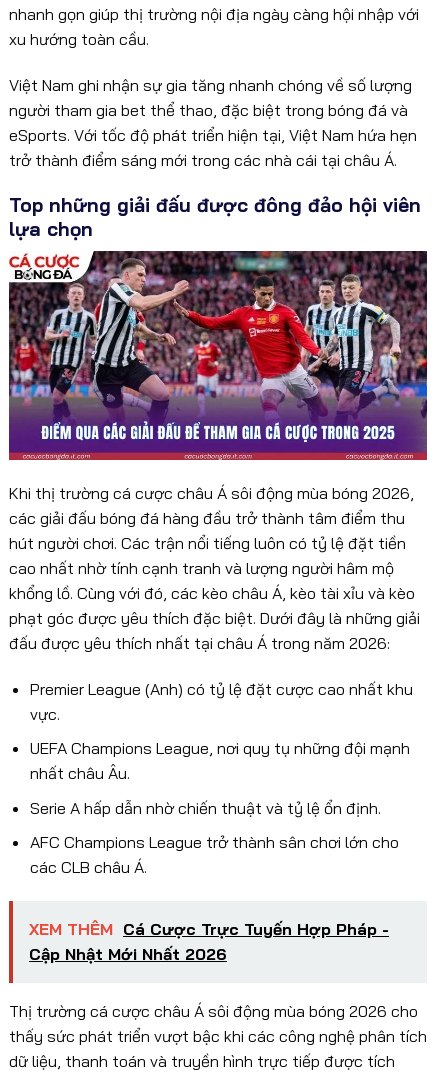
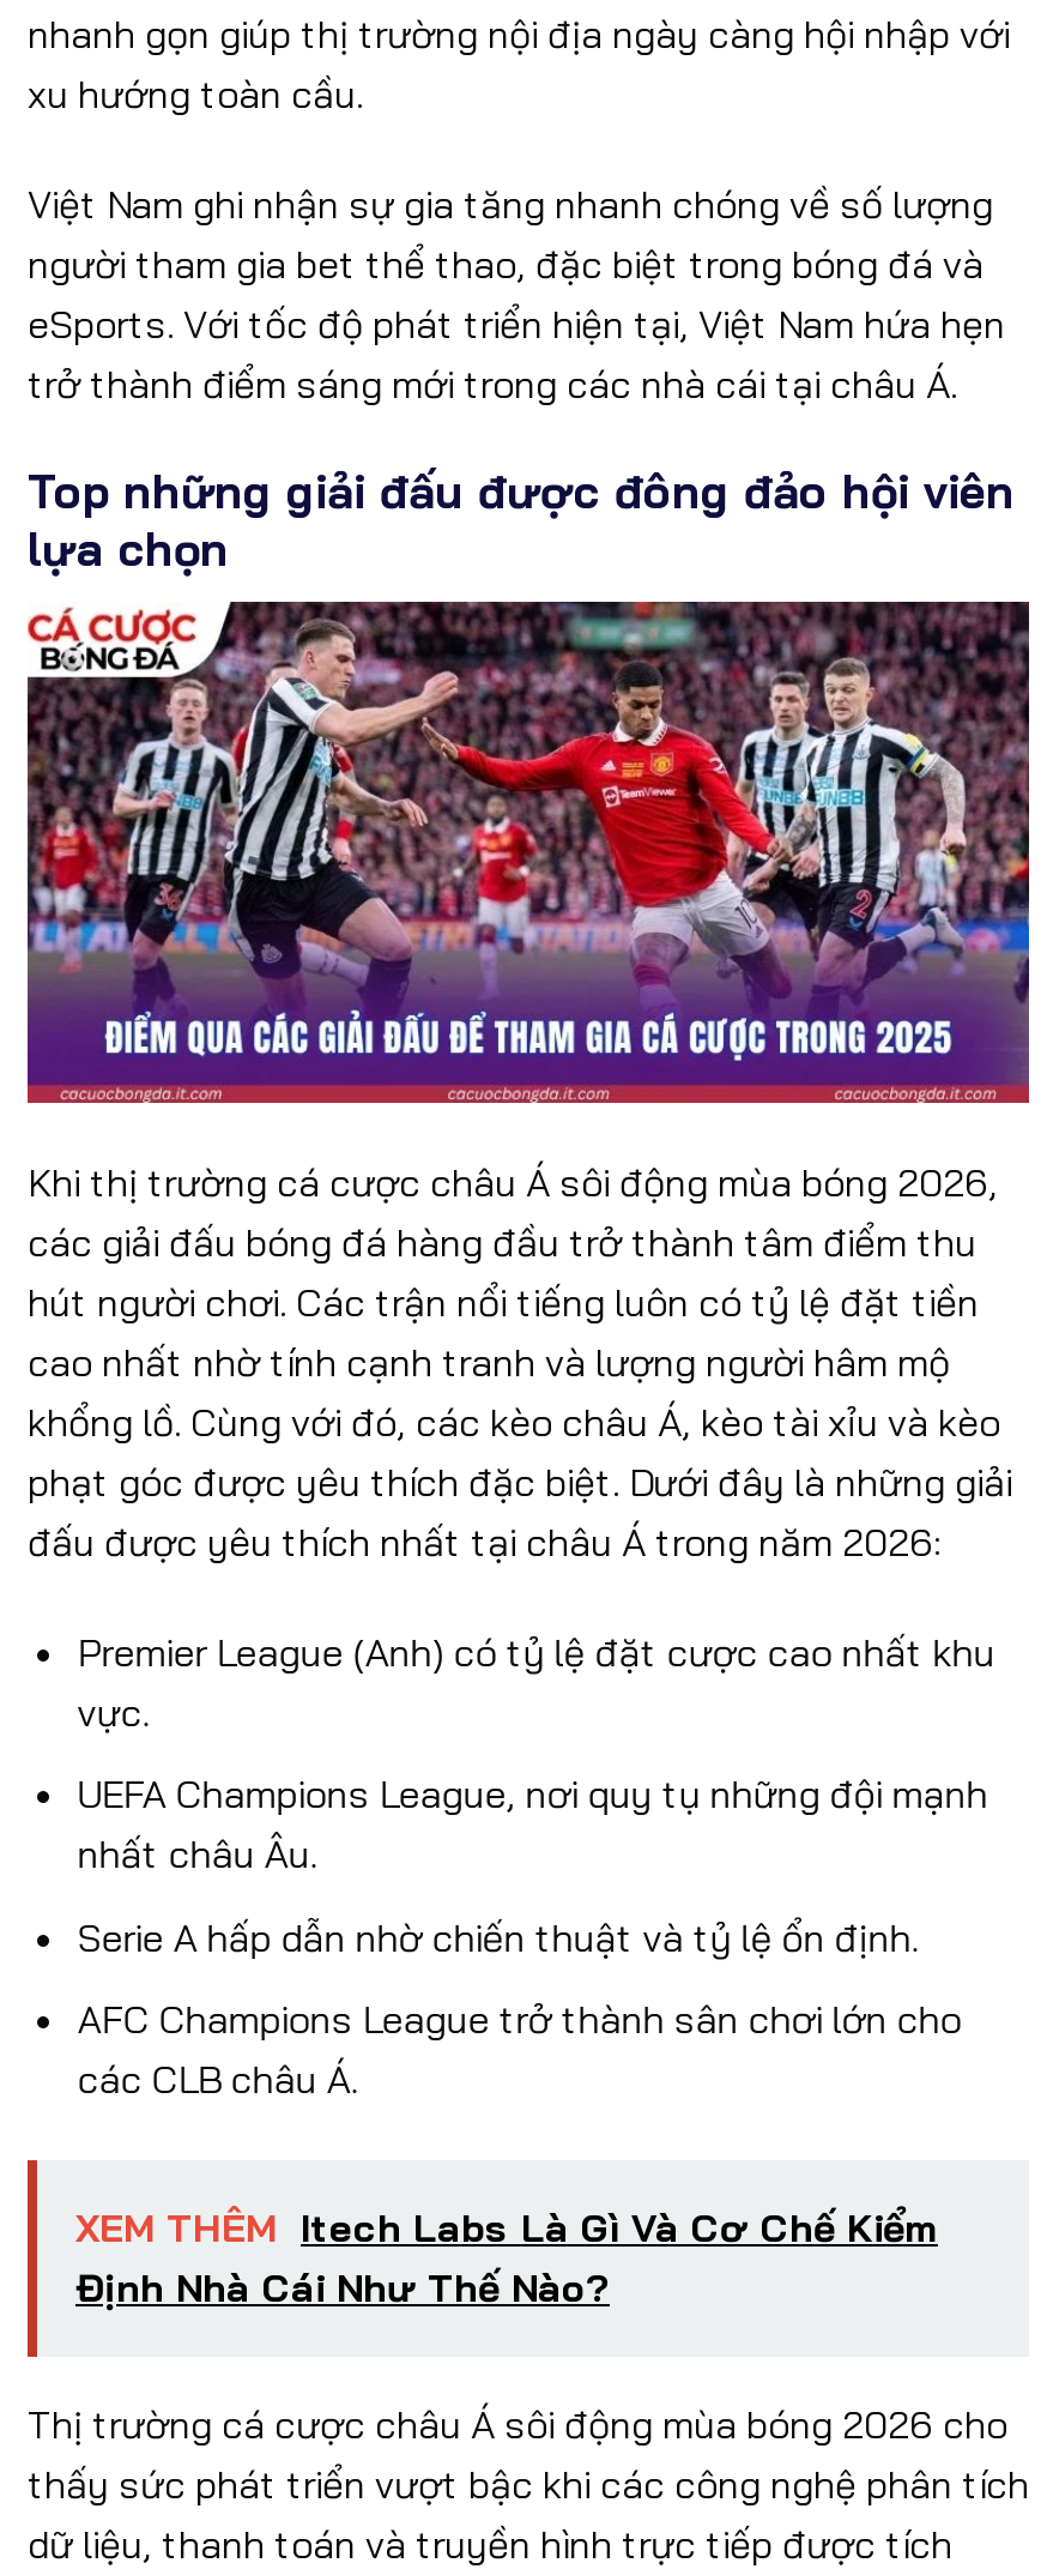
[29,919,389,964] XEM THÊM Cá Cược Trực Tuyến Hợp Pháp - | Cập Nhật Mới Nhất 2026 -> [75,2204,938,2312] XEM THÊM Itech Labs Là Gì Và Cơ Chế Kiểm | Định Nhà Cái Như Thế Nào?

